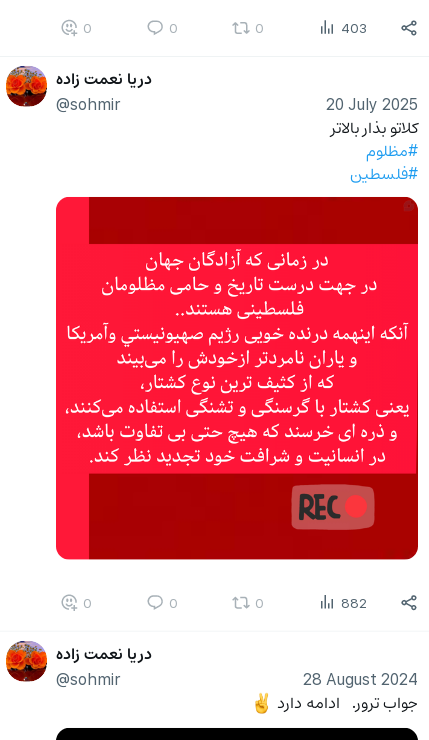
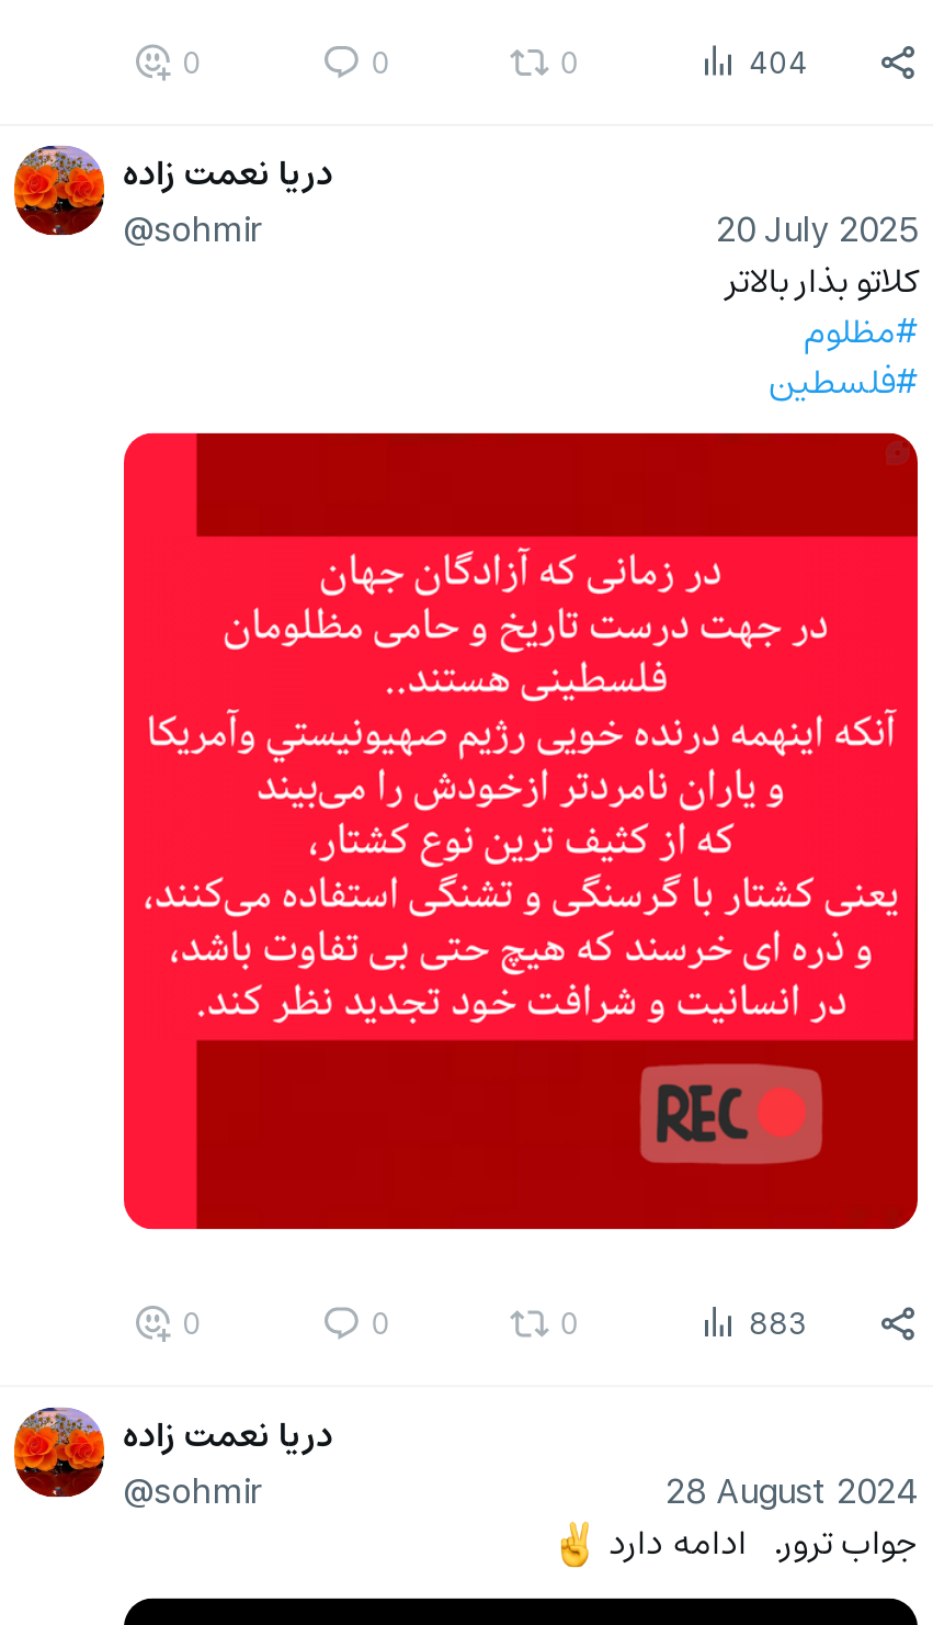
[341,18,367,37] 403 -> [749,41,808,83] 404
[341,593,367,612] 882 -> [749,1303,806,1345] 883

